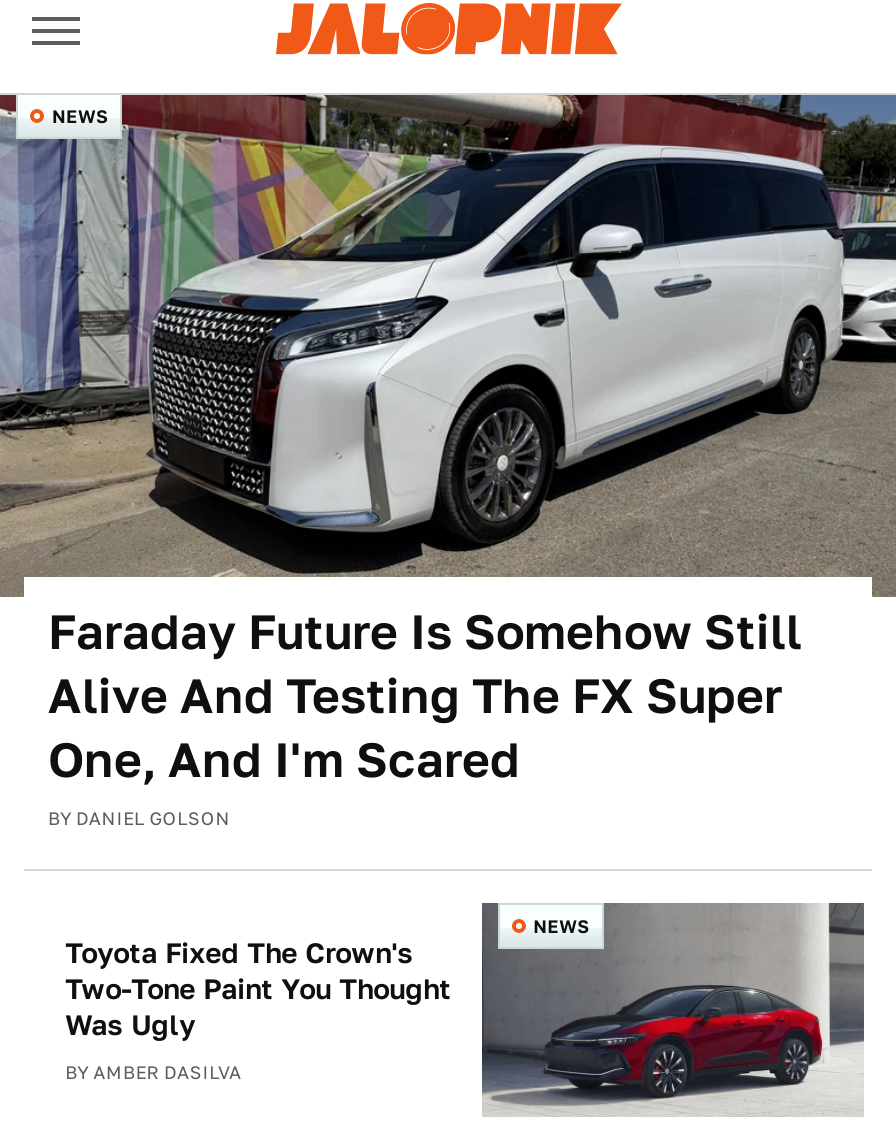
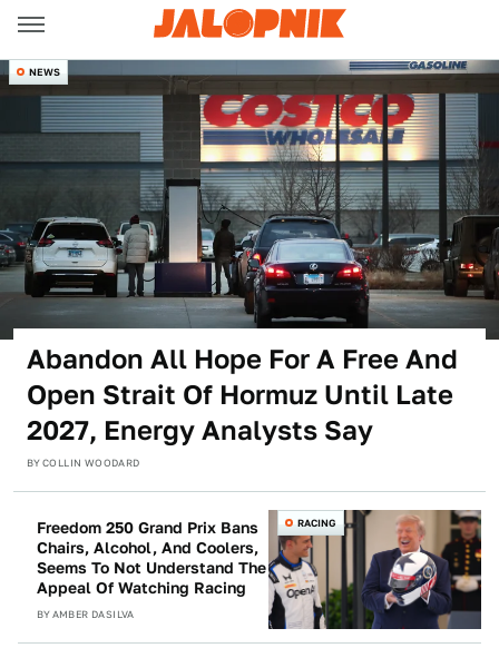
[6,93,890,828] [image] | Faraday Future Is Somehow Still | Alive And Testing The FX Super | One, And I'm Scared | BY DANIEL GOLSON -> [3,59,496,468] [image] | Abandon All Hope For A Free And | Open Strait Of Hormuz Until Late | 2027, Energy Analysts Say | BY COLLIN WOODARD
[65,903,864,1117] [image] | NEWS | Toyota Fixed The Crown's | Two-Tone Paint You Thought | Was Ugly -> [36,510,482,638] [image] | RACING | Freedom 250 Grand Prix Bans | Chairs, Alcohol, And Coolers, | Seems To Not Understand The | Appeal Of Watching Racing

